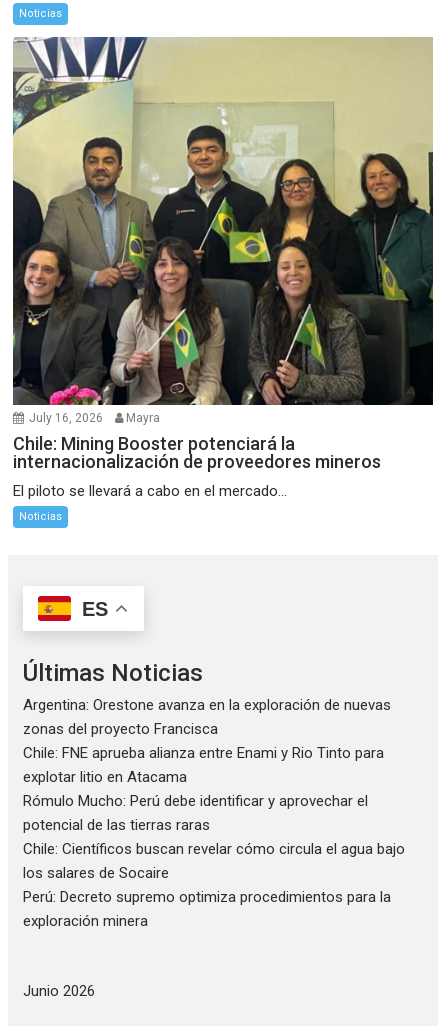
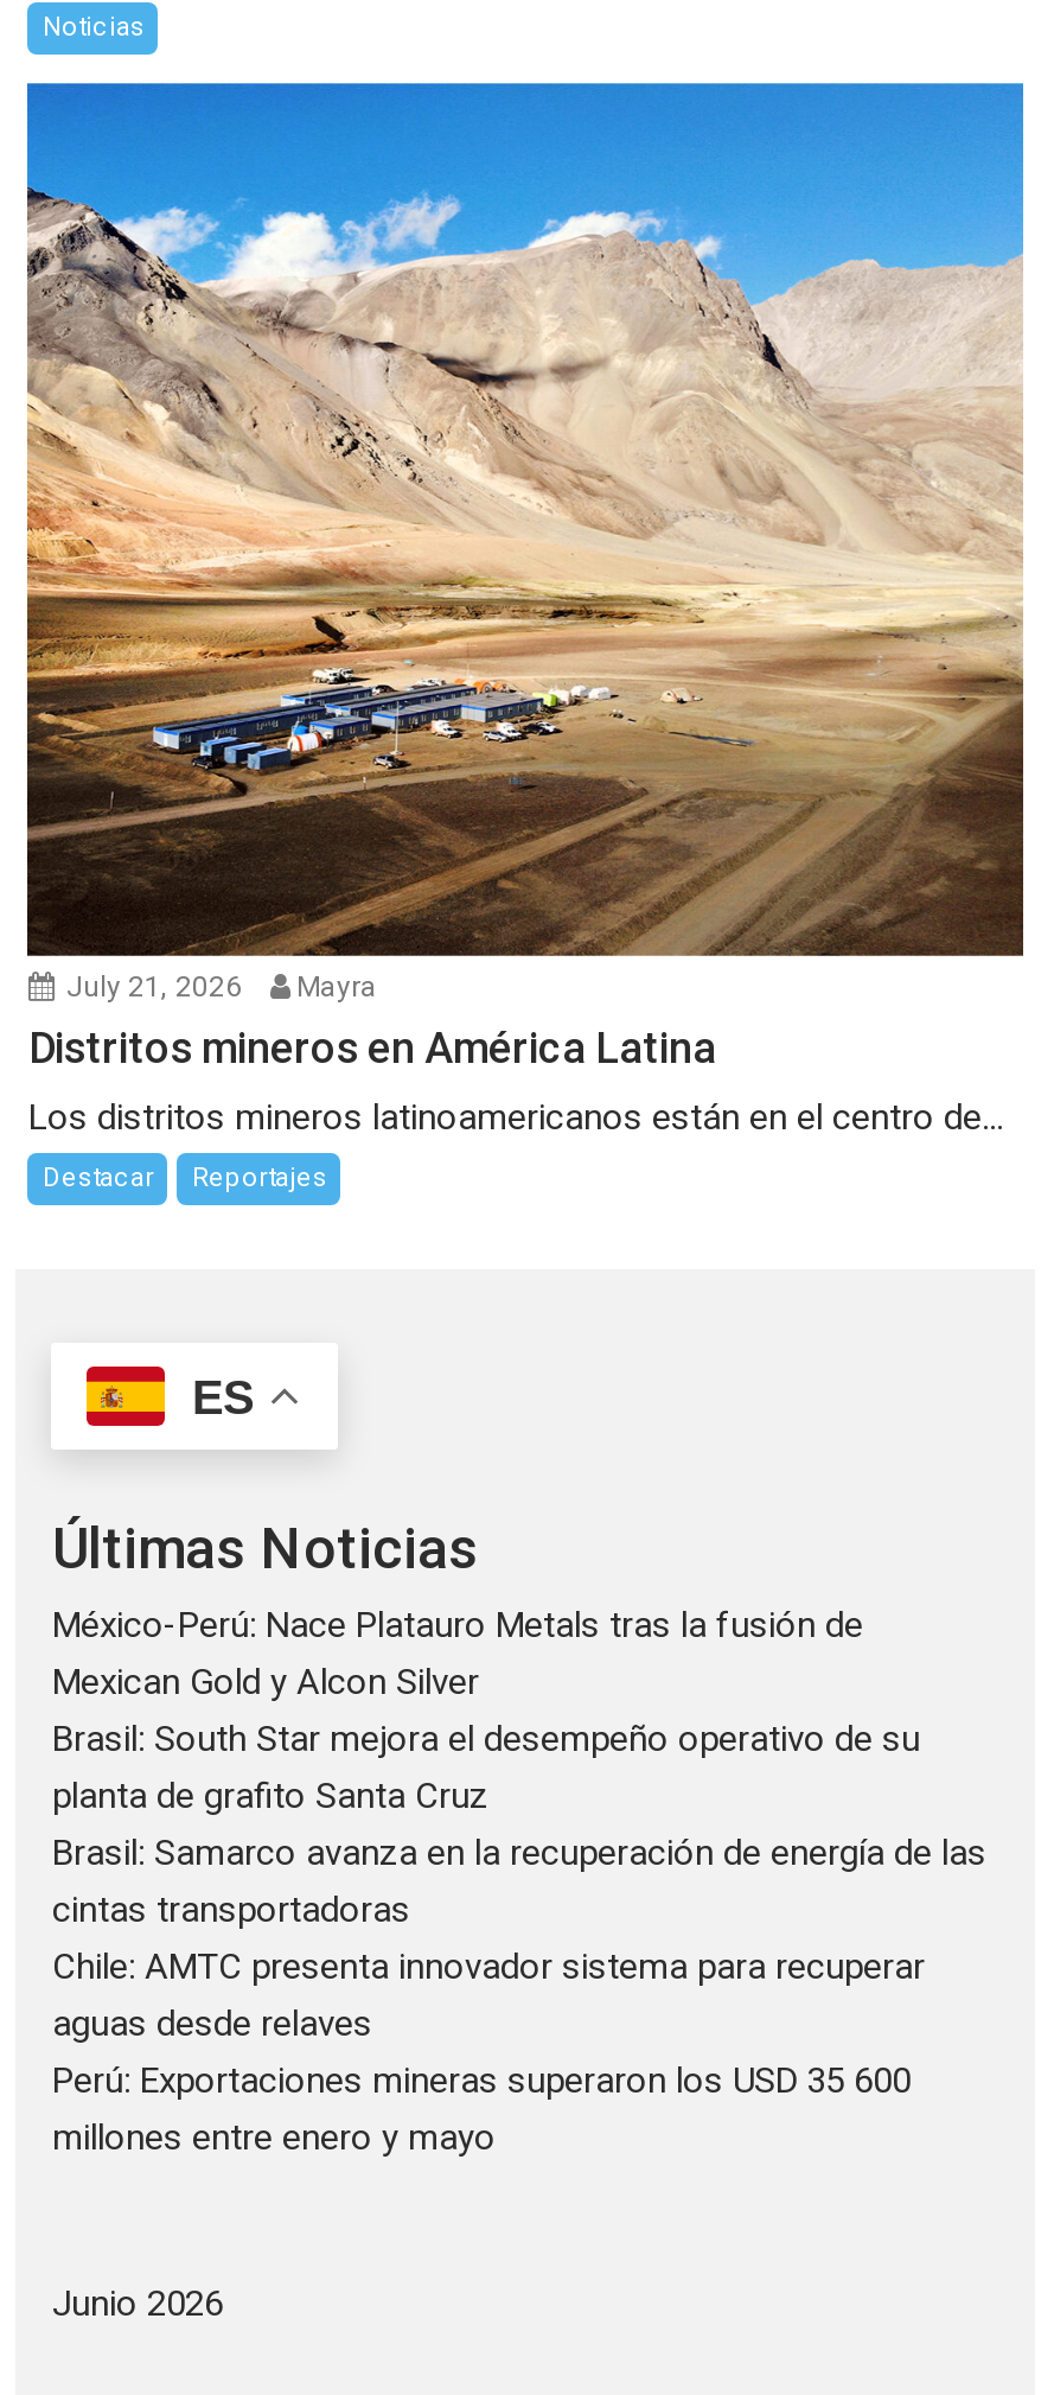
[12,36,434,425] [image] | July 16, 2026 Mayra -> [25,81,1026,1005] [image] | July 21, 2026 Mayra
[13,433,381,472] Chile: Mining Booster potenciará la | internacionalización de proveedores mineros -> [28,1024,716,1074] Distritos mineros en América Latina
[13,482,287,500] El piloto se llevará a cabo en el mercado... -> [28,1097,1003,1140] Los distritos mineros latinoamericanos están en el centro de...
[19,510,62,523] Noticias -> [43,1164,327,1195] Destacar | Reportajes
[23,696,405,930] Argentina: Orestone avanza en la exploración de nuevas | zonas del proyecto Francisca | Chile: FNE aprueba alianza entre Enami y Rio Tinto para | explotar litio en Atacama | Rómulo Mucho: Perú debe identificar y aprovechar el | potencial de las tierras raras | Chile: Científicos buscan revelar cómo circula el agua bajo | los salares de Socaire | Perú: Decreto supremo optimiza procedimientos para la | exploración minera -> [52,1603,986,2158] México-Perú: Nace Platauro Metals tras la fusión de | Mexican Gold y Alcon Silver | Brasil: South Star mejora el desempeño operativo de su | planta de grafito Santa Cruz | Brasil: Samarco avanza en la recuperación de energía de las | cintas transportadoras | Chile: AMTC presenta innovador sistema para recuperar | aguas desde relaves | Perú: Exportaciones mineras superaron los USD 35 600 | millones entre enero y mayo

